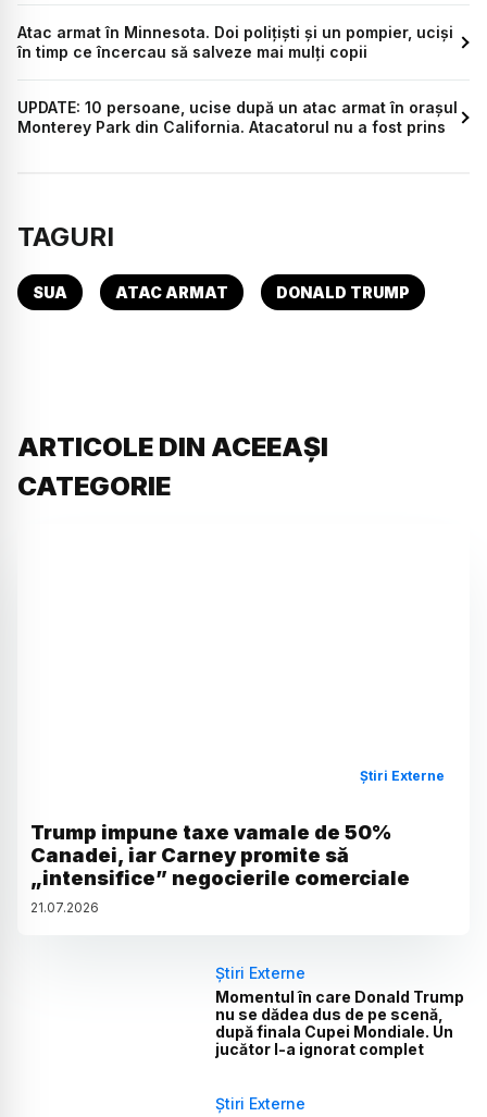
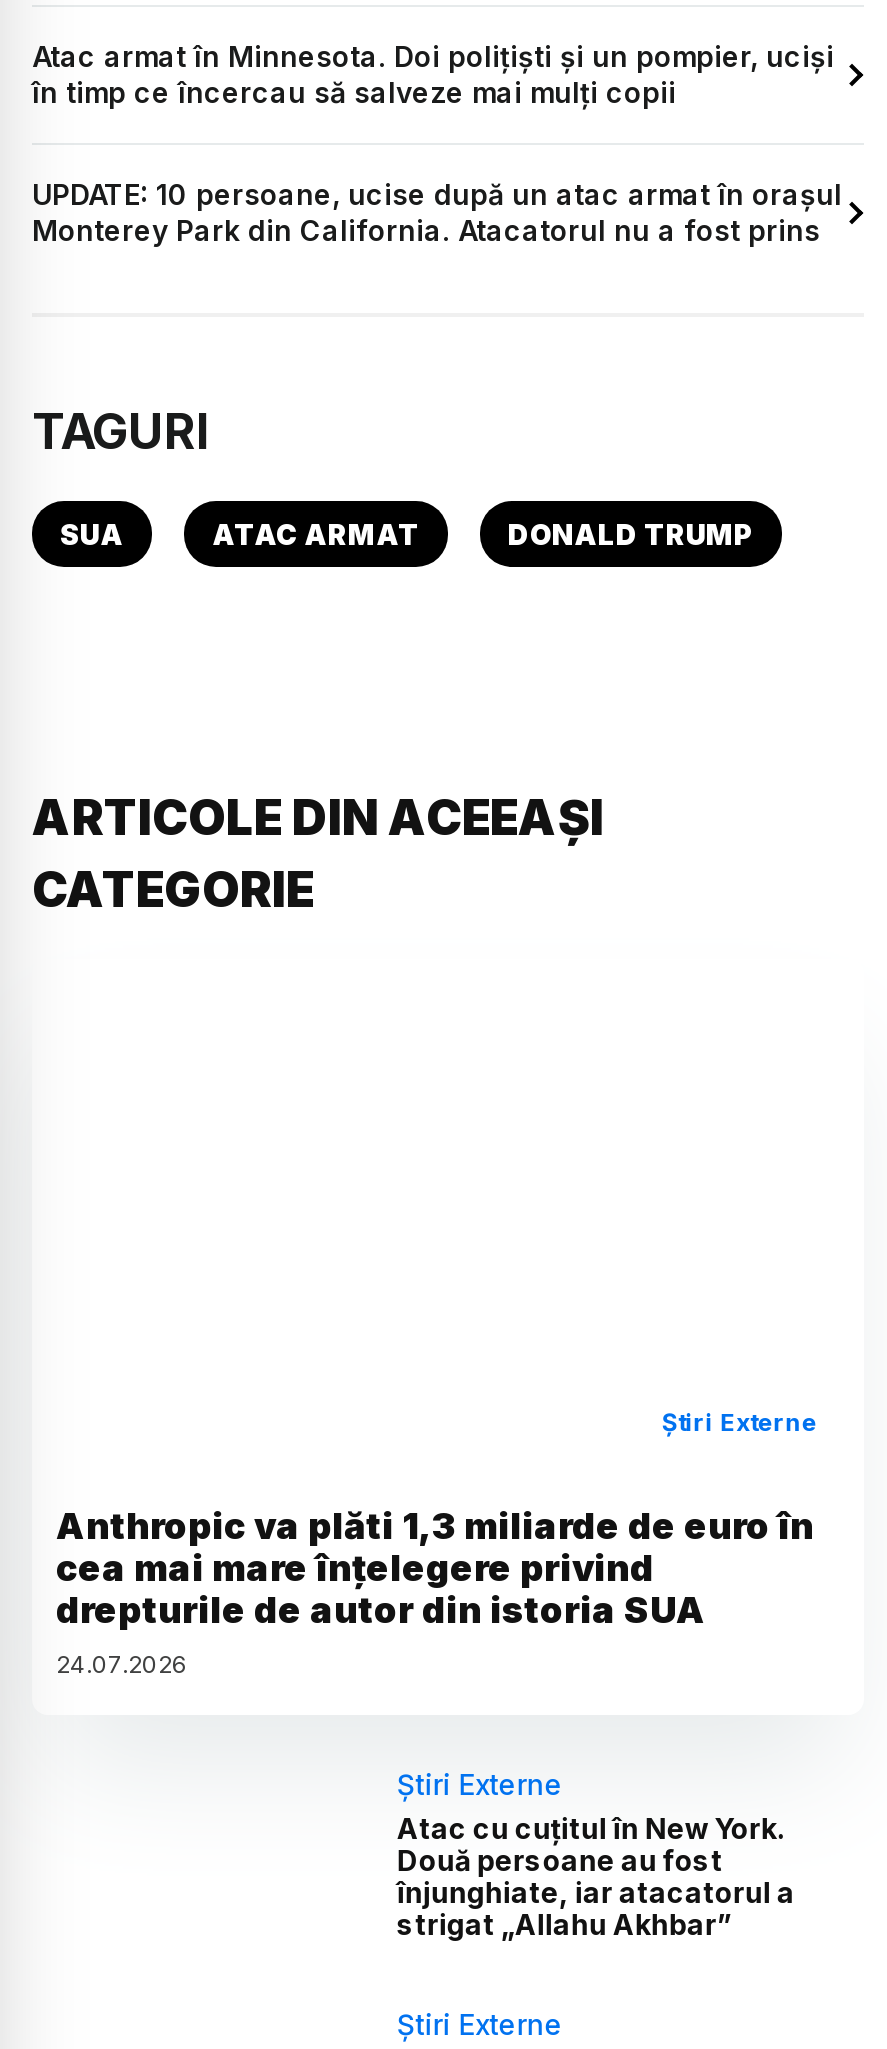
[30,821,410,915] Trump impune taxe vamale de 50% | Canadei, iar Carney promite să | „intensifice” negocierile comerciale | 21.07.2026 -> [56,1505,814,1679] Anthropic va plăti 1,3 miliarde de euro în | cea mai mare înțelegere privind | drepturile de autor din istoria SUA | 24.07.2026
[216,987,465,1058] Momentul în care Donald Trump | nu se dădea dus de pe scenă, | după finala Cupei Mondiale. Un | jucător l-a ignorat complet -> [397,1811,795,1941] Atac cu cuțitul în New York. | Două persoane au fost | înjunghiate, iar atacatorul a | strigat „Allahu Akhbar”

